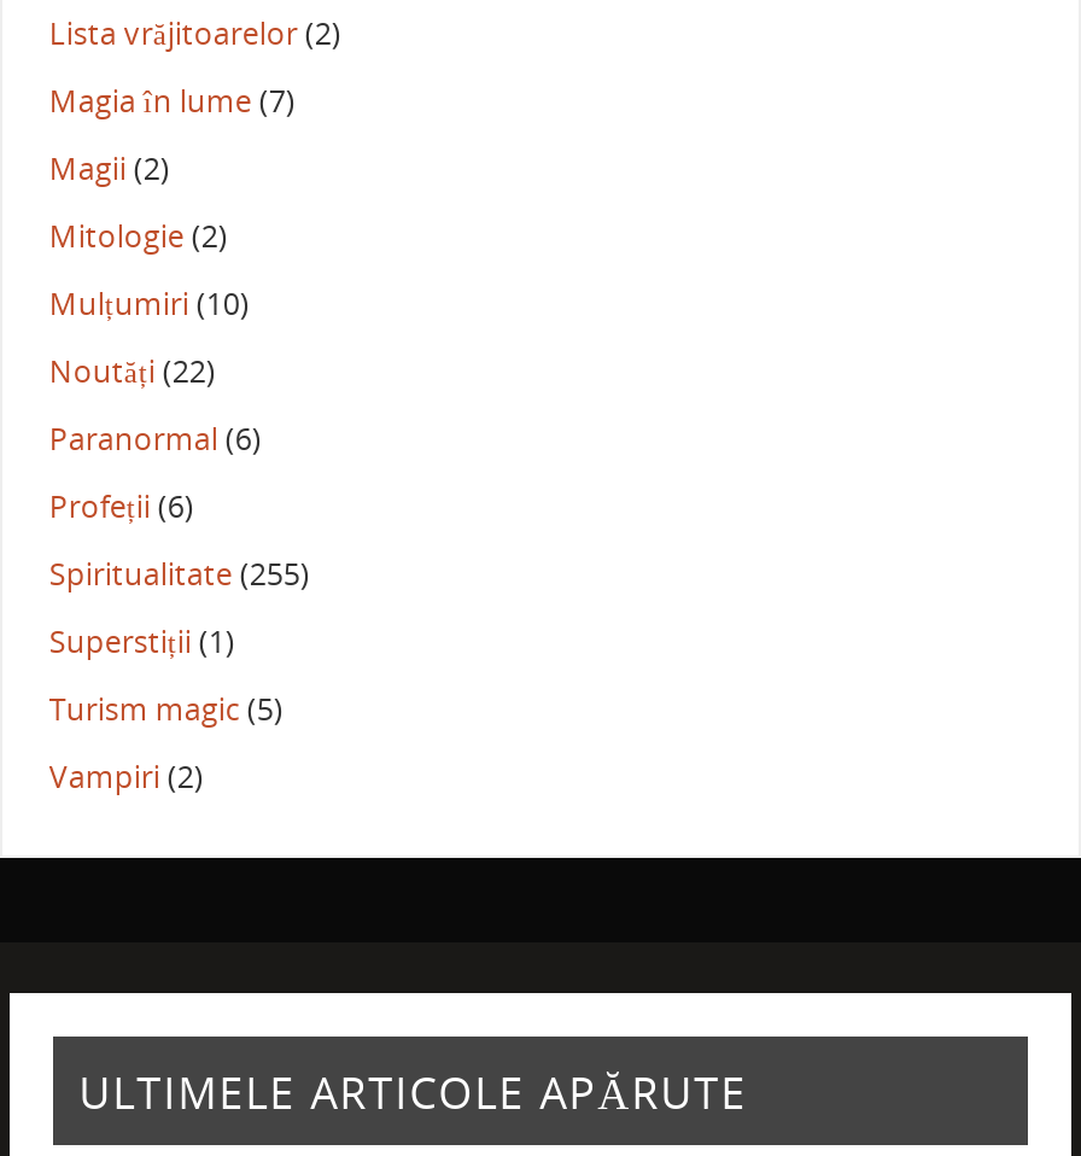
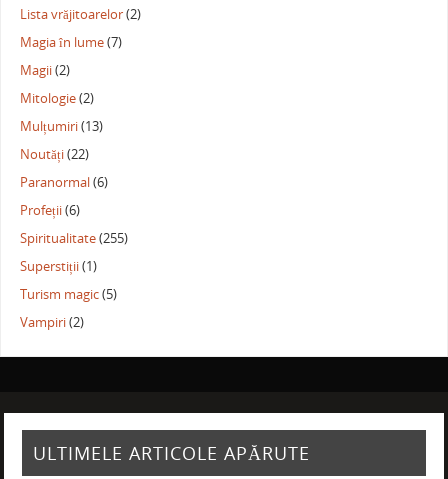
[49,284,249,325] Mulțumiri (10) -> [20,118,103,135] Mulțumiri (13)

